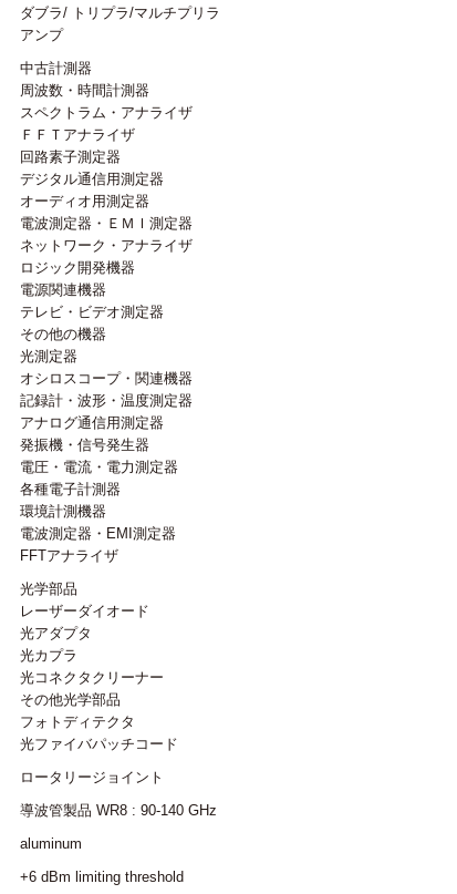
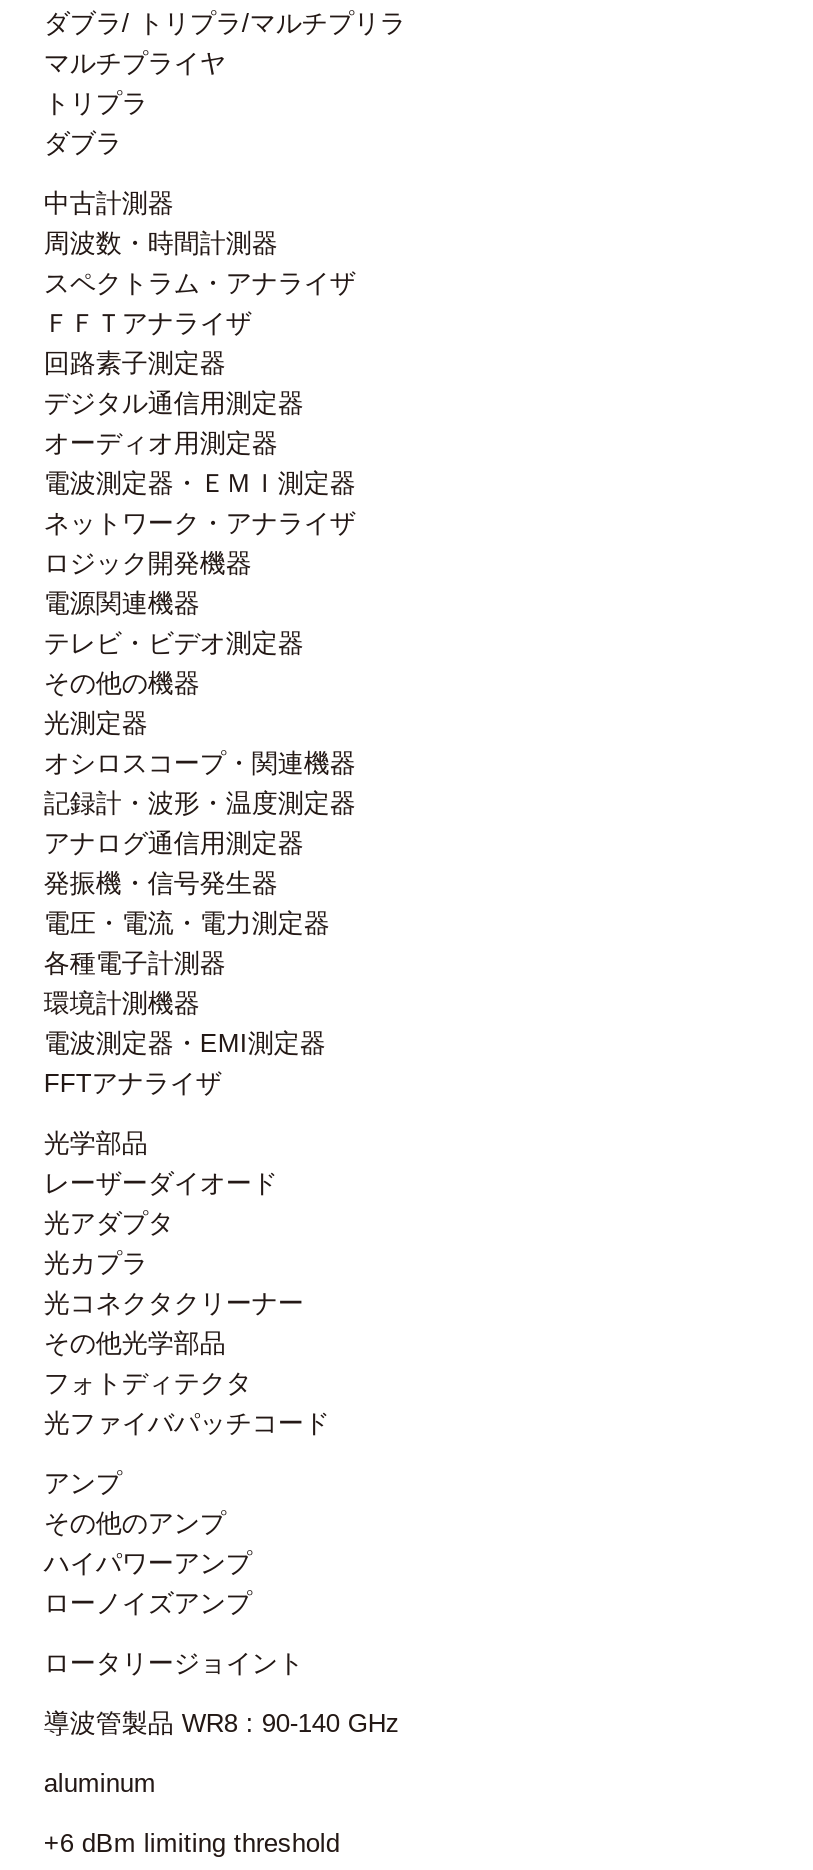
[20,27,64,43] アンプ -> [44,48,226,158] マルチプライヤ | トリプラ | ダブラ
none -> [44,1468,252,1618] アンプ | その他のアンプ | ハイパワーアンプ | ローノイズアンプ

